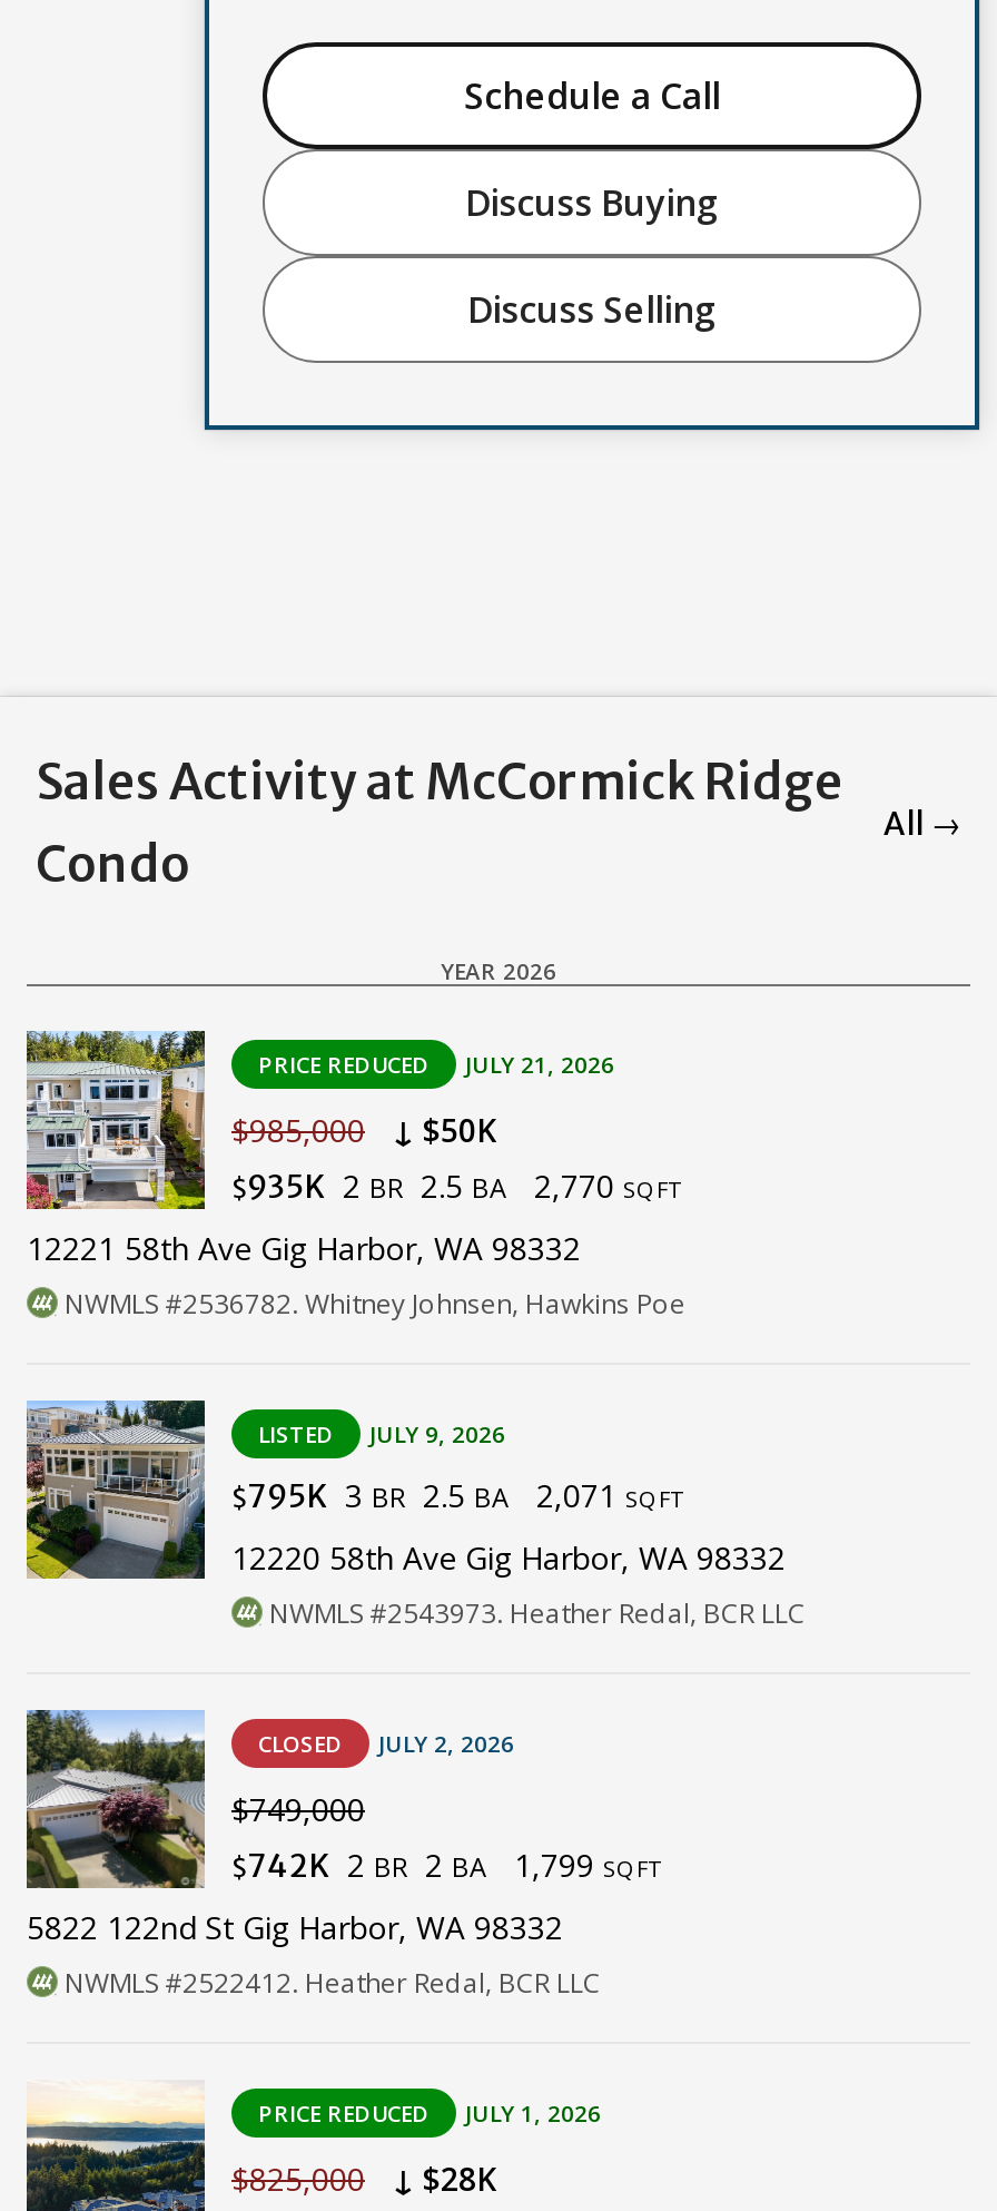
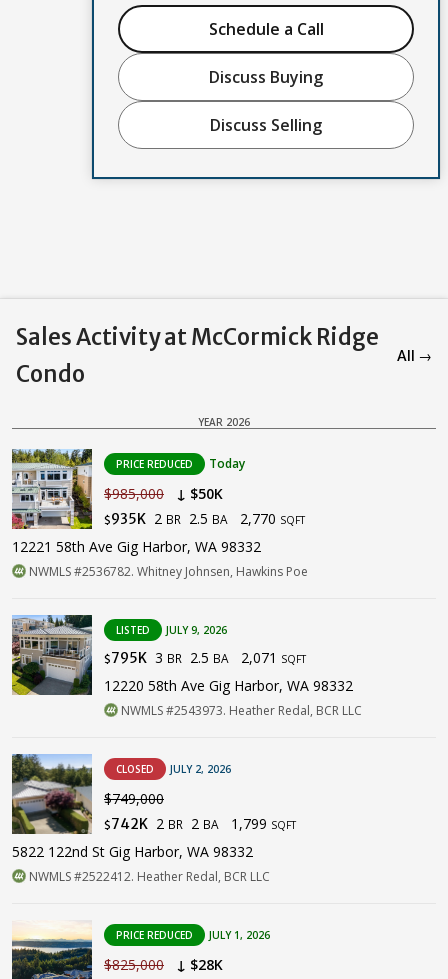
[465,1049,614,1080] JULY 21, 2026 -> [209,455,245,472] Today

